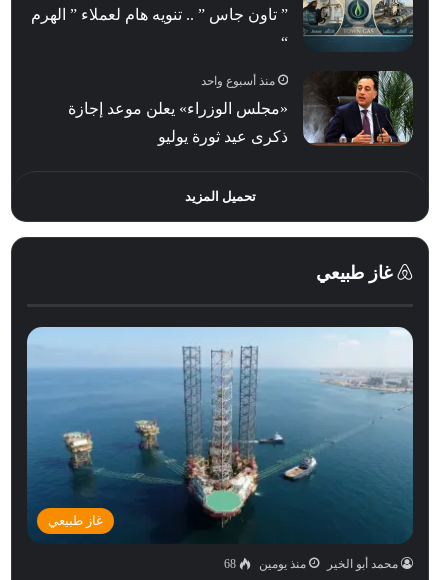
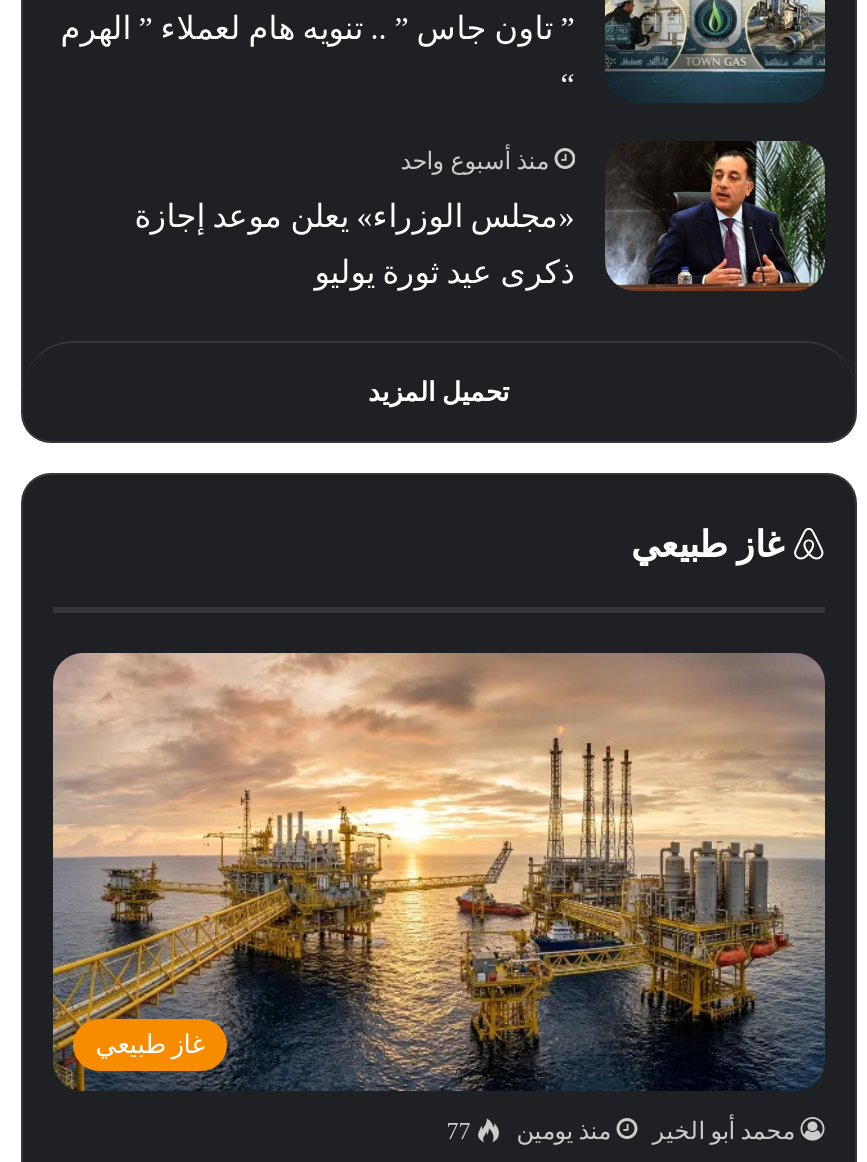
[26,326,414,571] [image] | 68 -> [51,652,827,1145] [image] | 77

